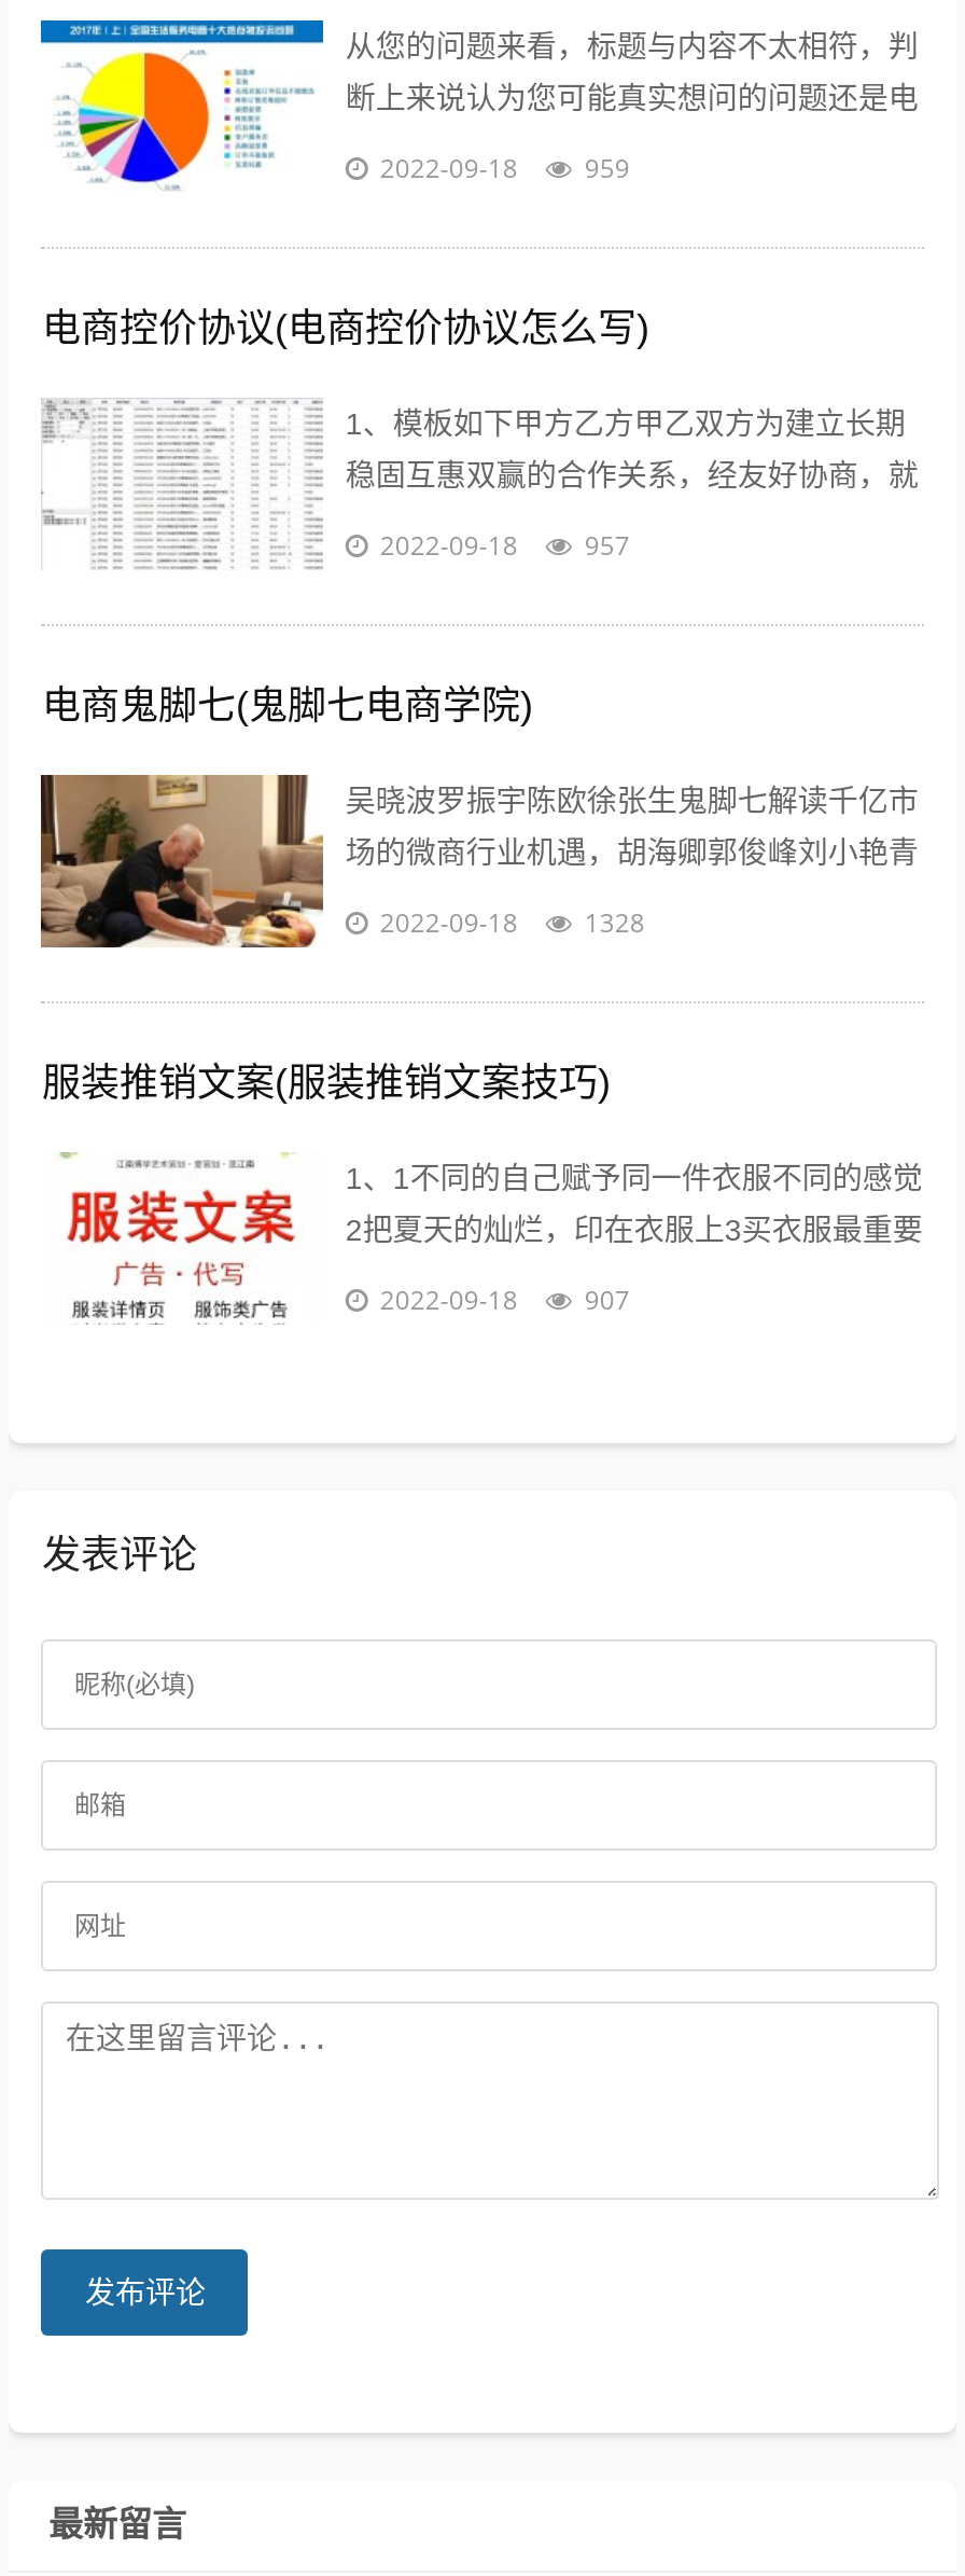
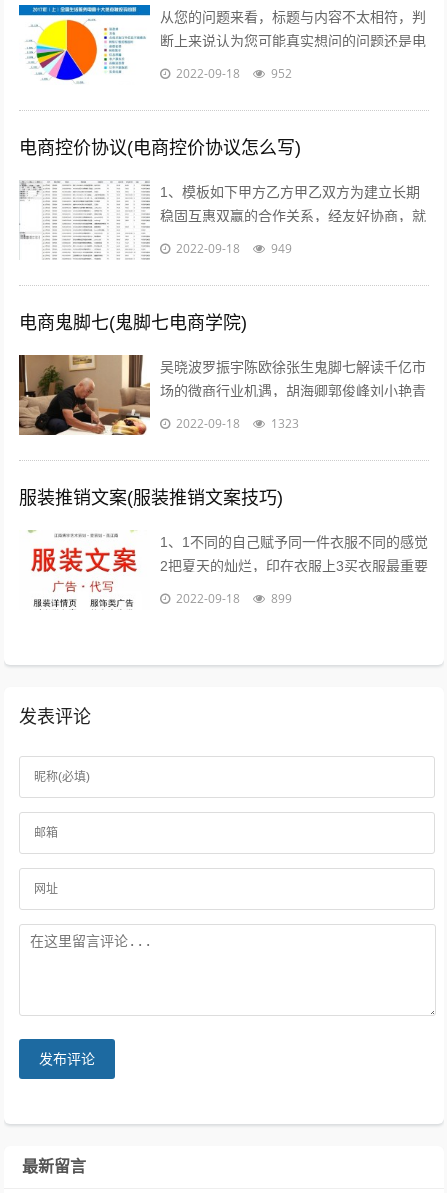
[585,150,630,187] 959 -> [271,65,292,82] 952
[585,527,630,564] 957 -> [271,240,292,257] 949
[585,905,645,941] 1328 -> [271,415,299,432] 1323
[585,1282,630,1319] 907 -> [271,590,292,607] 899

